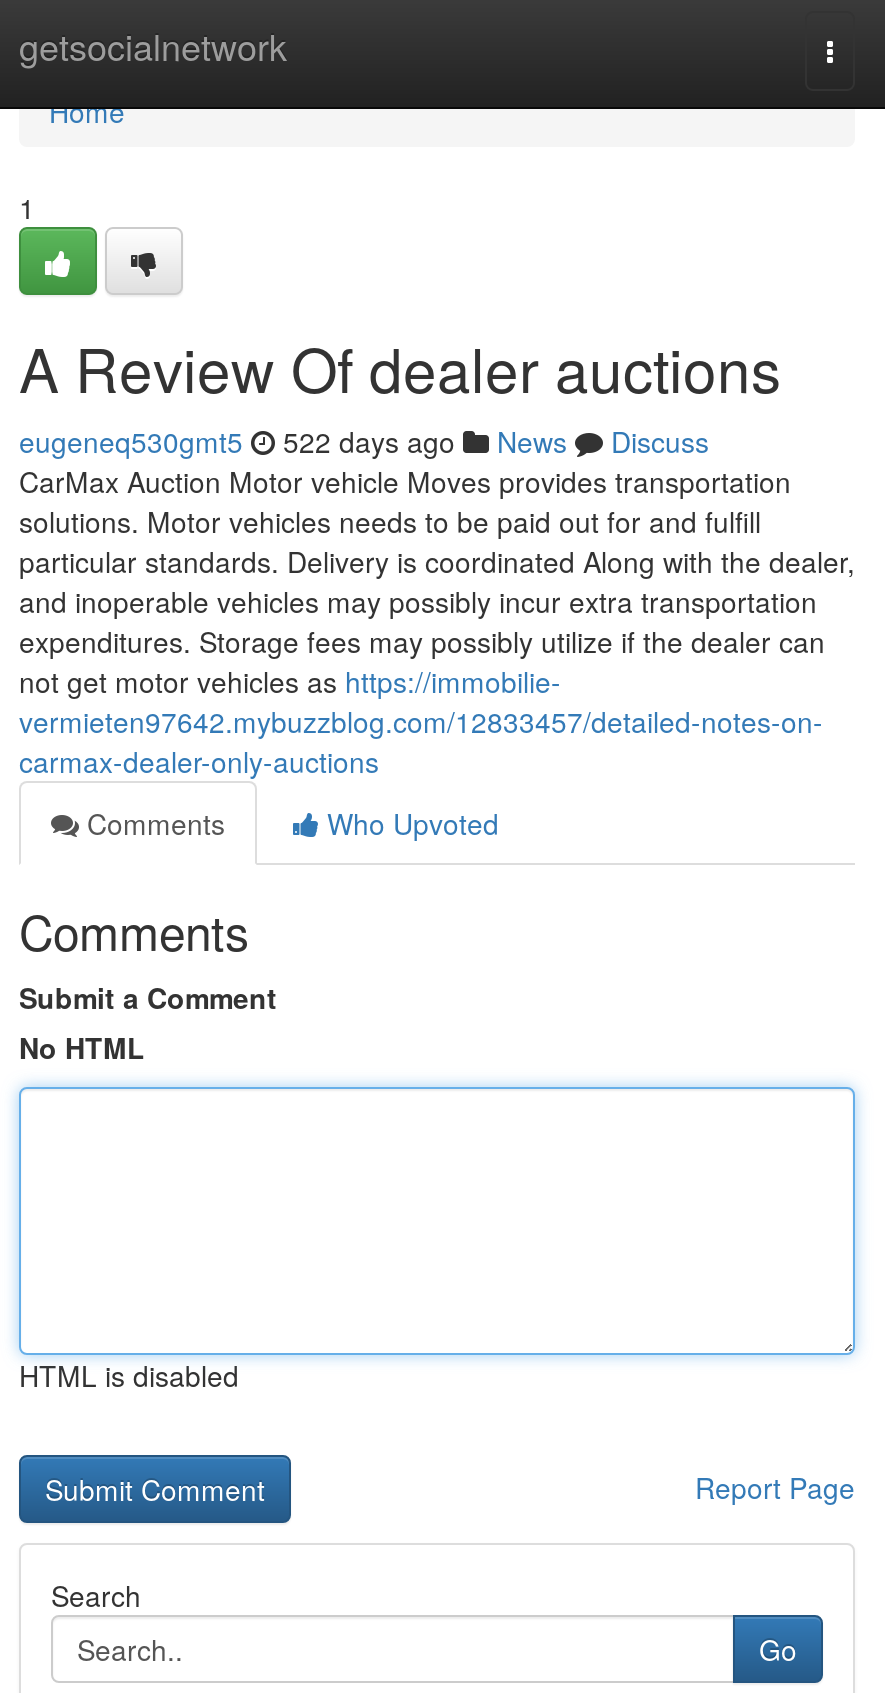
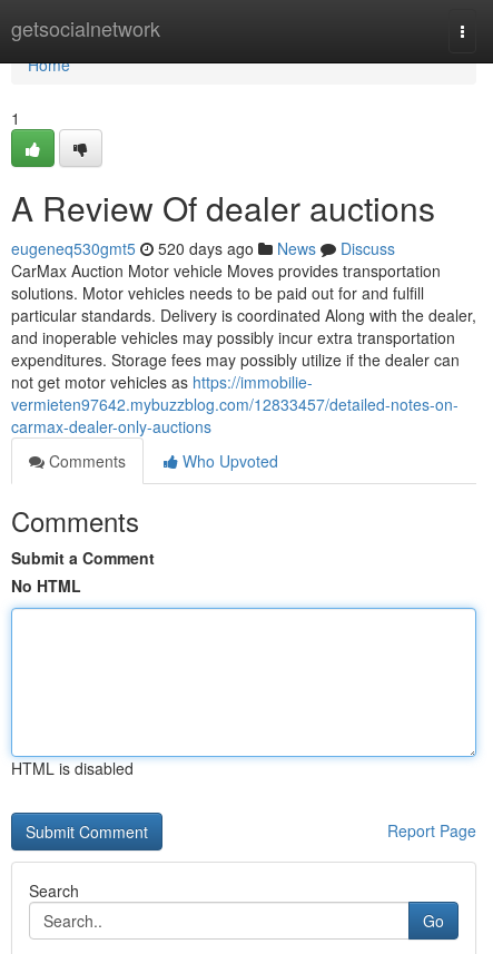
[19,421,709,461] eugeneq530gmt5 522 days ago News Discuss -> [11,237,395,259] eugeneq530gmt5 520 days ago News Discuss

